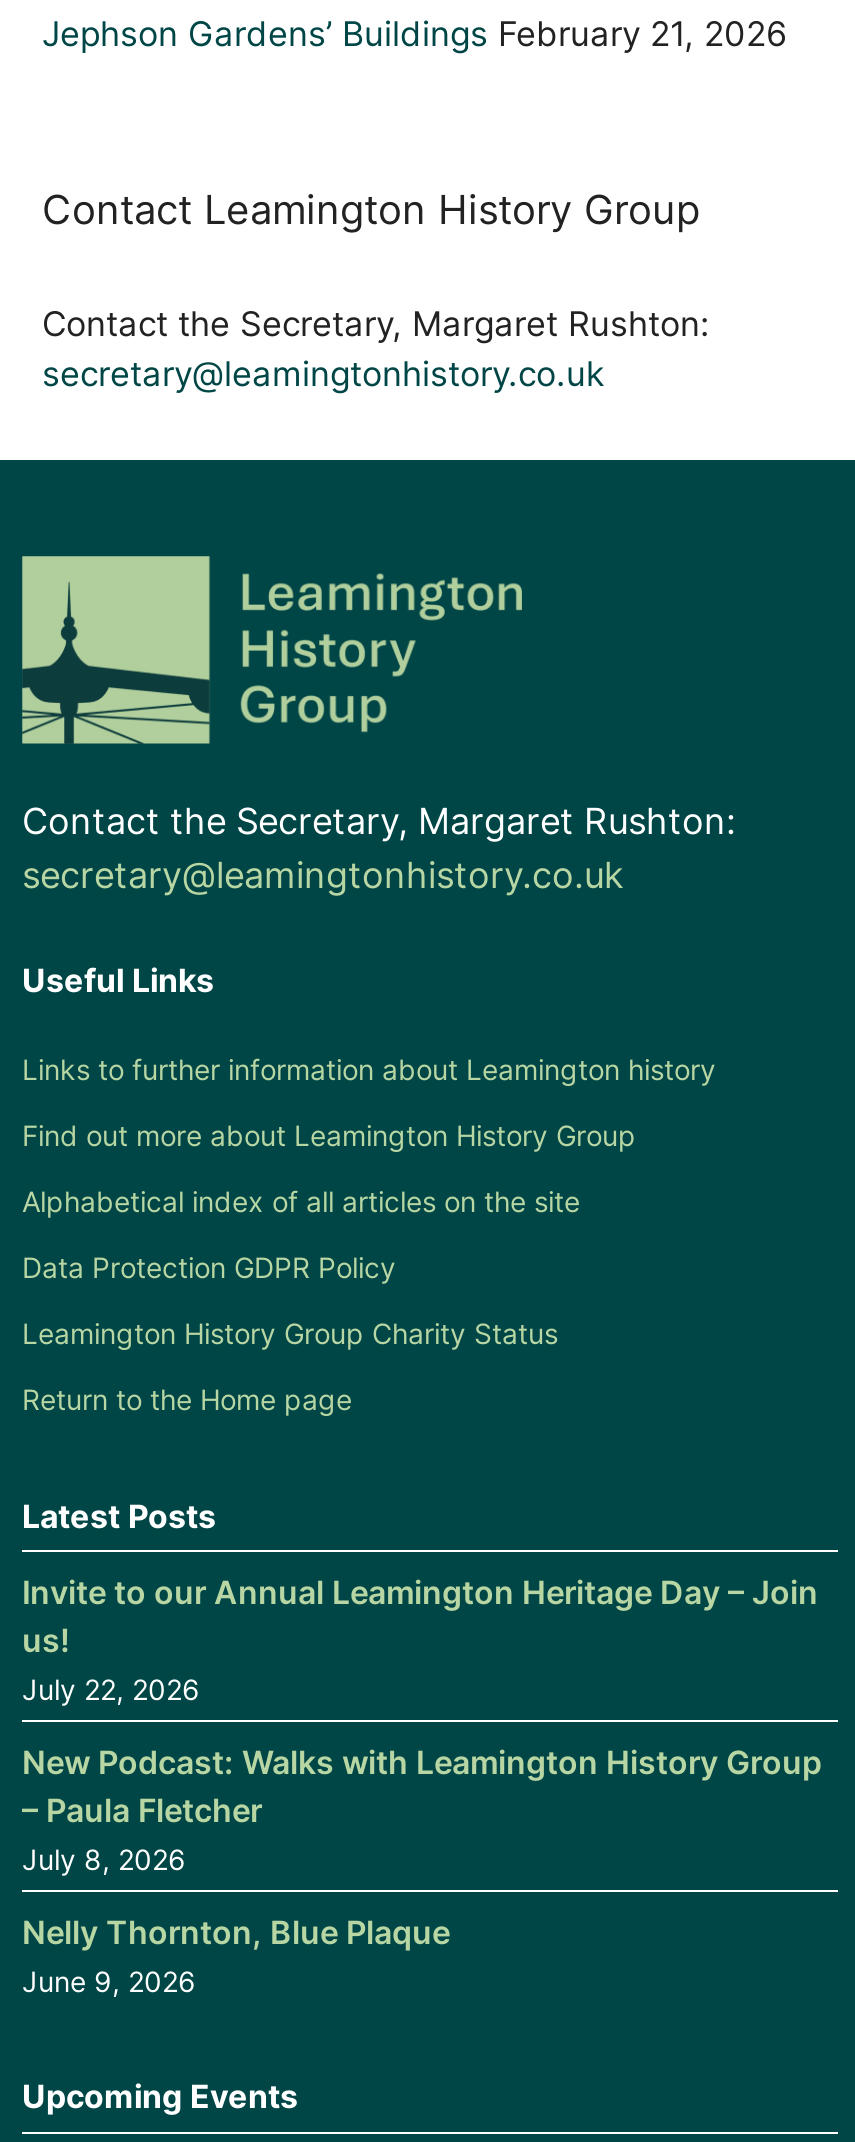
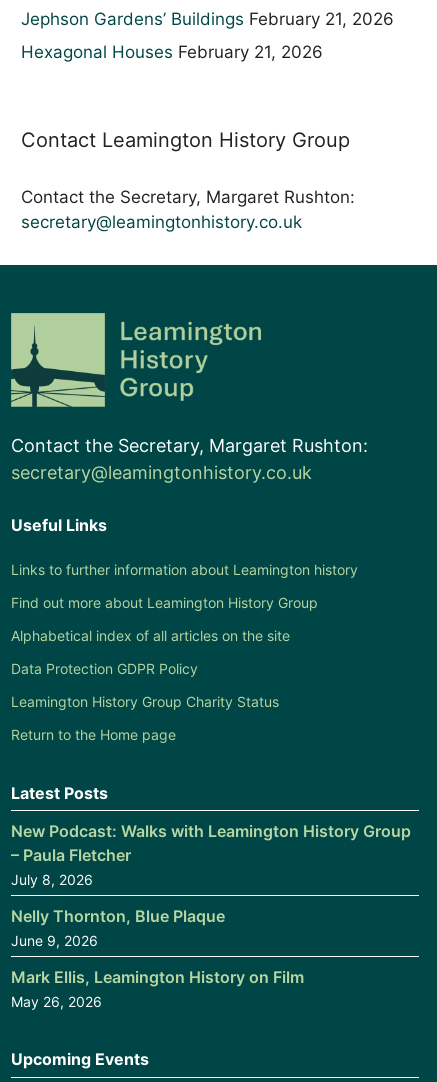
none -> [21,42,323,62] Hexagonal Houses February 21, 2026
moved [22,186,736,1536] -> [11,128,368,803]: Contact Leamington History Group | Contact the Secretary, Margaret Rushton: | secretary@leamingtonhistory.co.uk | ... | Return to the Home page | Latest Posts
[22,1572,818,1706] Invite to our Annual Leamington Heritage Day – Join | us! | July 22, 2026 -> none
moved [22,1742,822,1998] -> [11,821,411,949]: New Podcast: Walks with Leamington History Group | – Paula Fletcher | July 8, 2026 | Nelly Thornton, Blue Plaque | June 9, 2026
none -> [11,967,304,1010] Mark Ellis, Leamington History on Film | May 26, 2026

